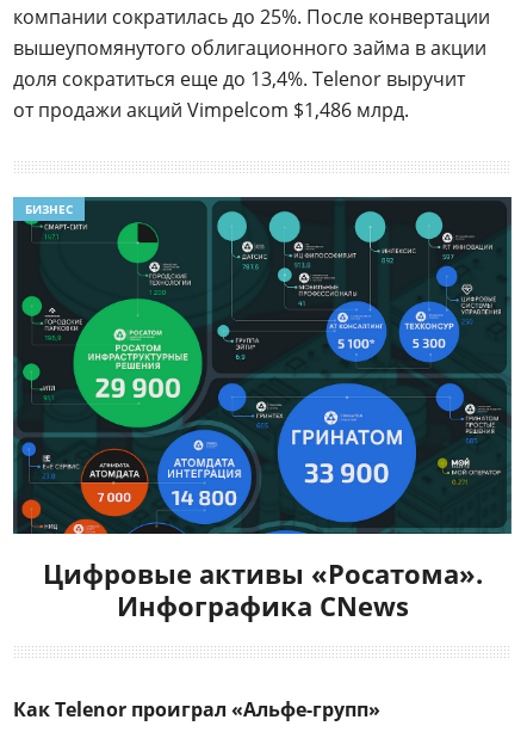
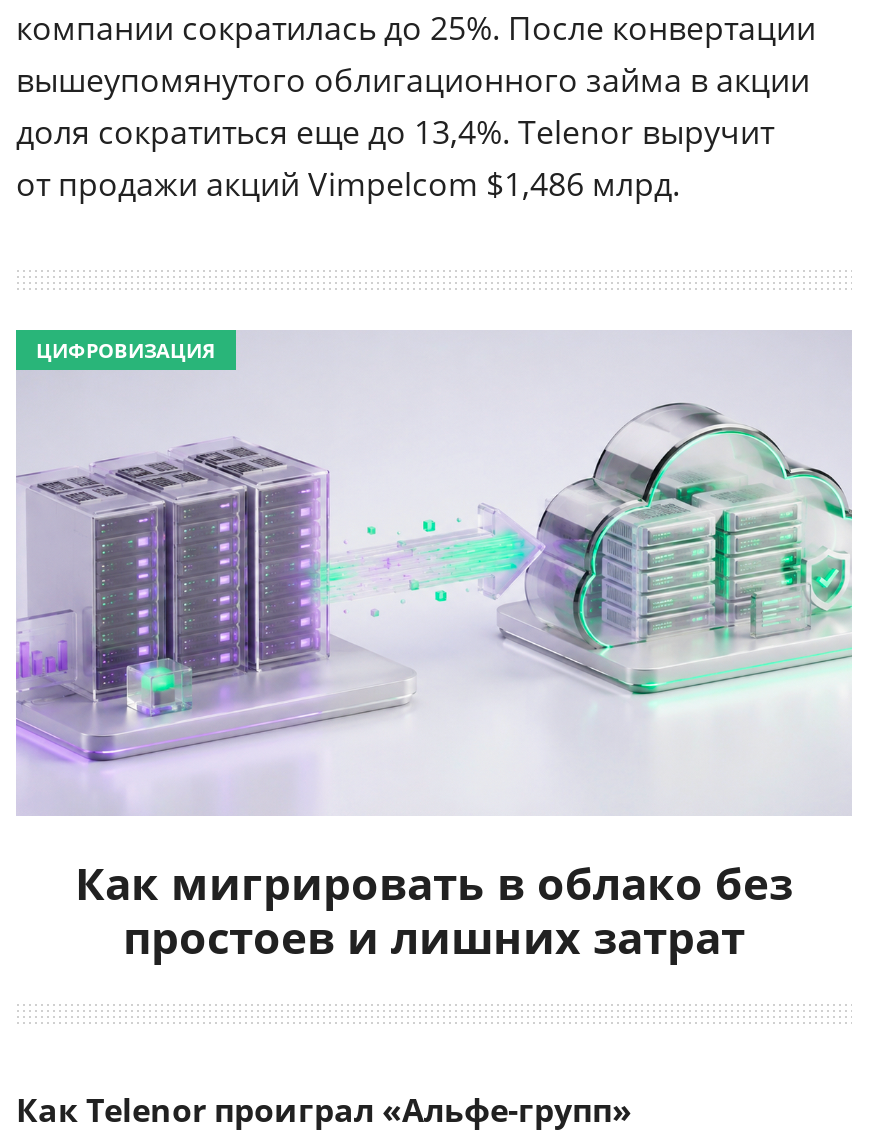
[12,196,513,535] [image] | БИЗНЕС -> [14,330,854,818] [image] | ЦИФРОВИЗАЦИЯ
[42,555,482,623] Цифровые активы «Росатома». | Инфографика CNews -> [75,853,793,967] Как мигрировать в облако без | простоев и лишних затрат

